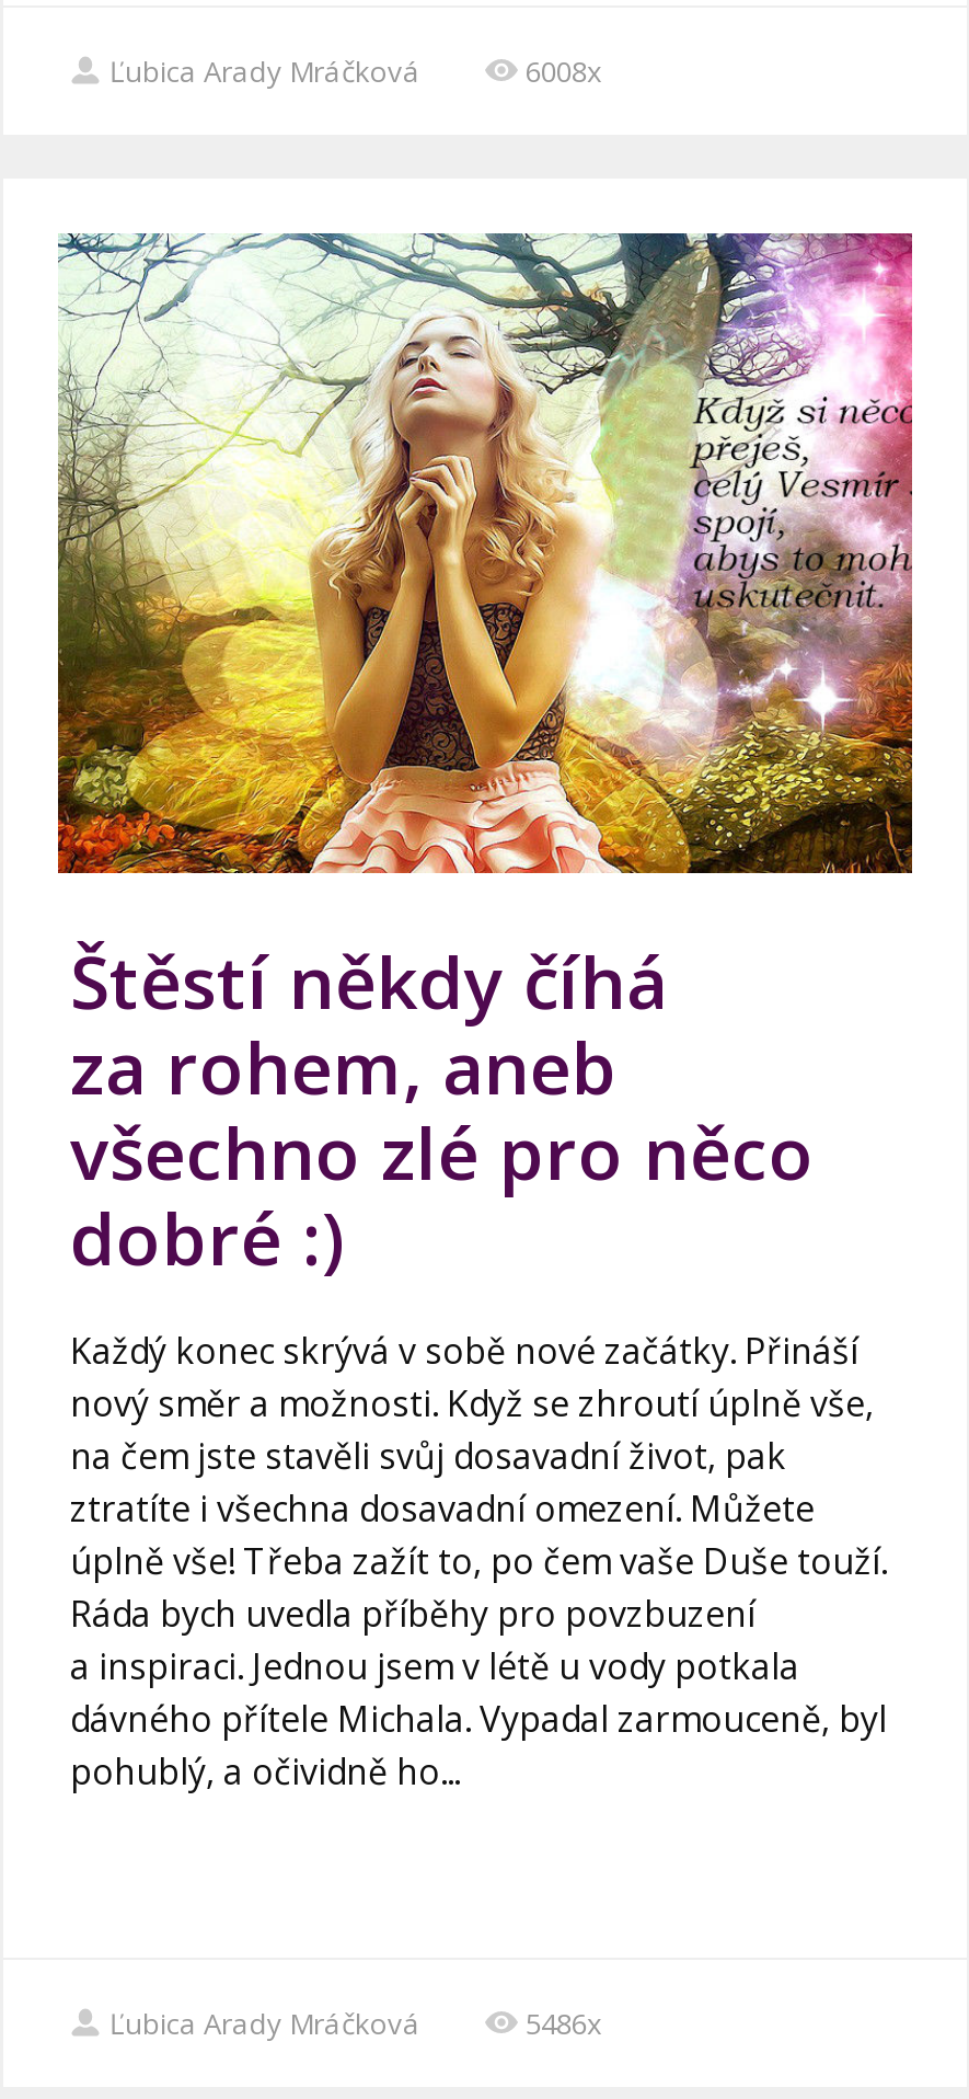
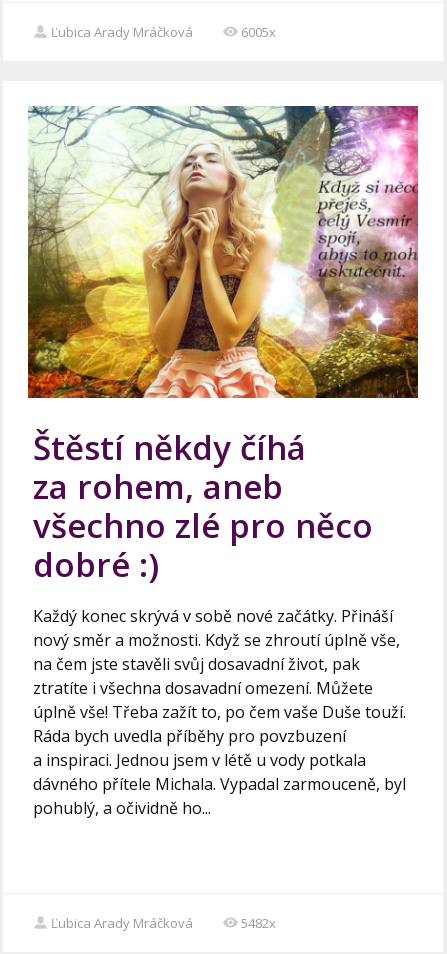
[526,52,602,92] 6008x -> [241,23,276,41] 6005x
[526,2004,602,2043] 5486x -> [241,914,276,932] 5482x

